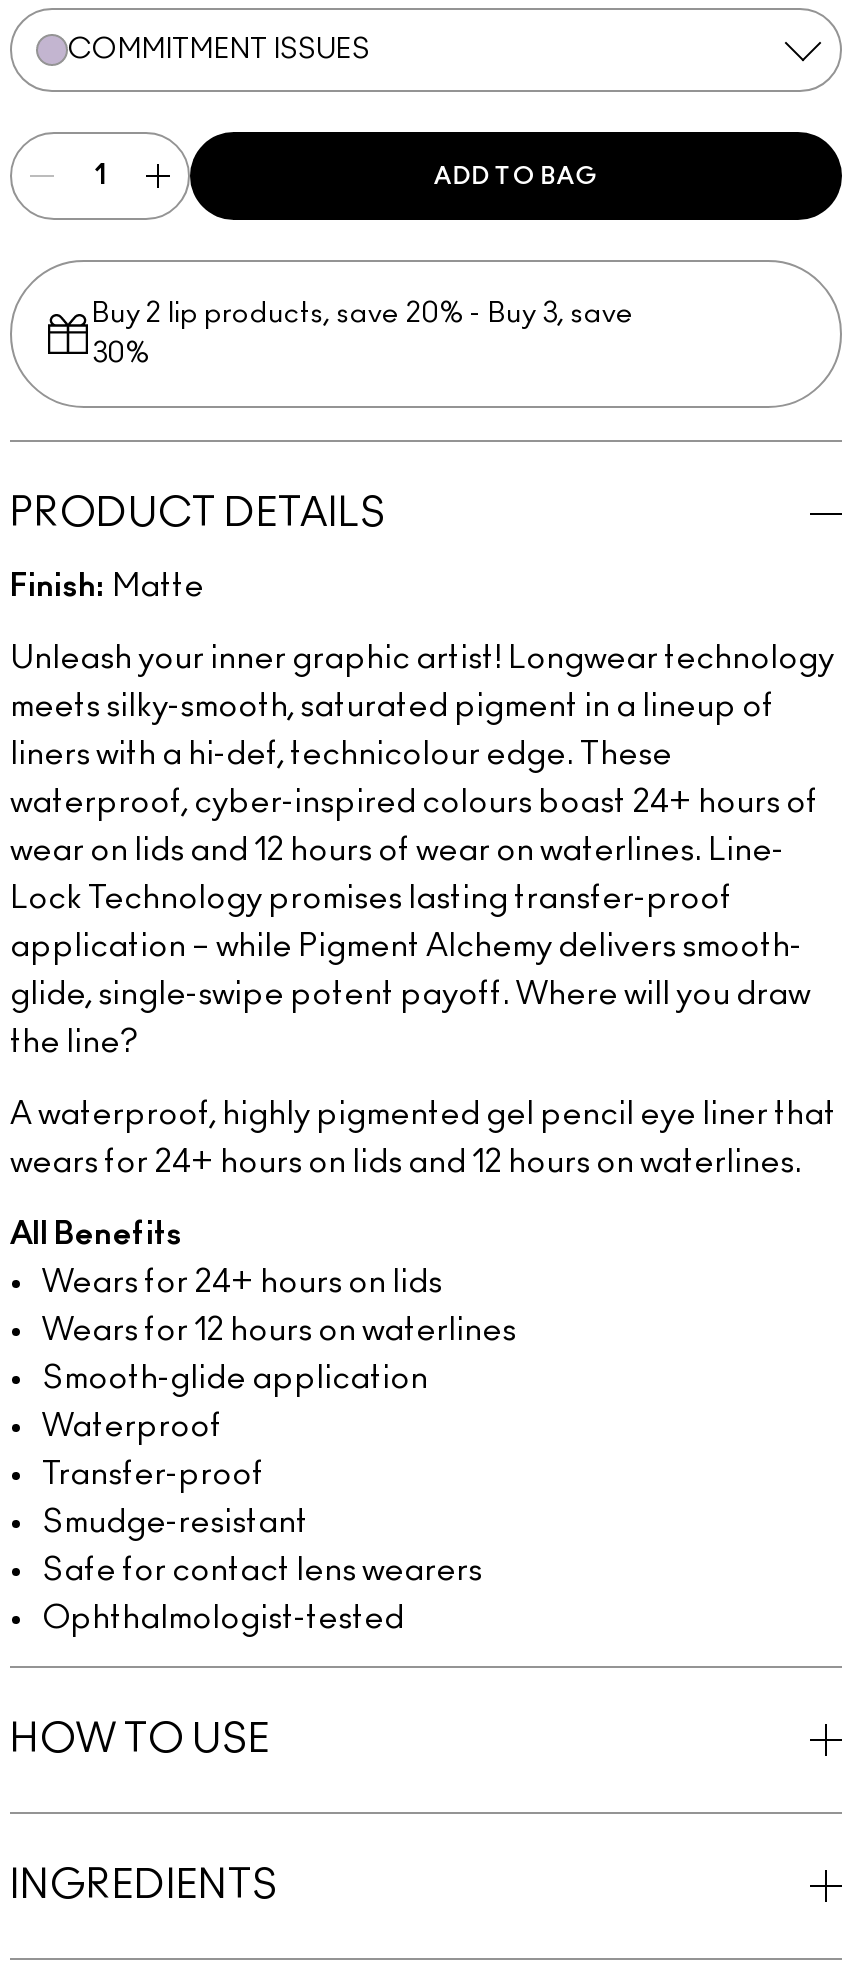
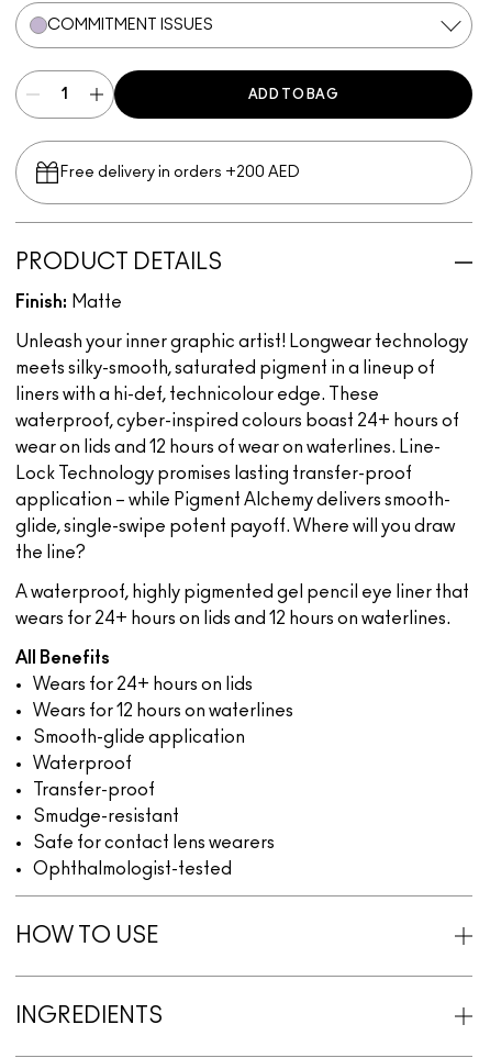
[92,300,634,368] Buy 2 lip products, save 20% - Buy 3, save | 30% -> [60,165,300,180] Free delivery in orders +200 AED

